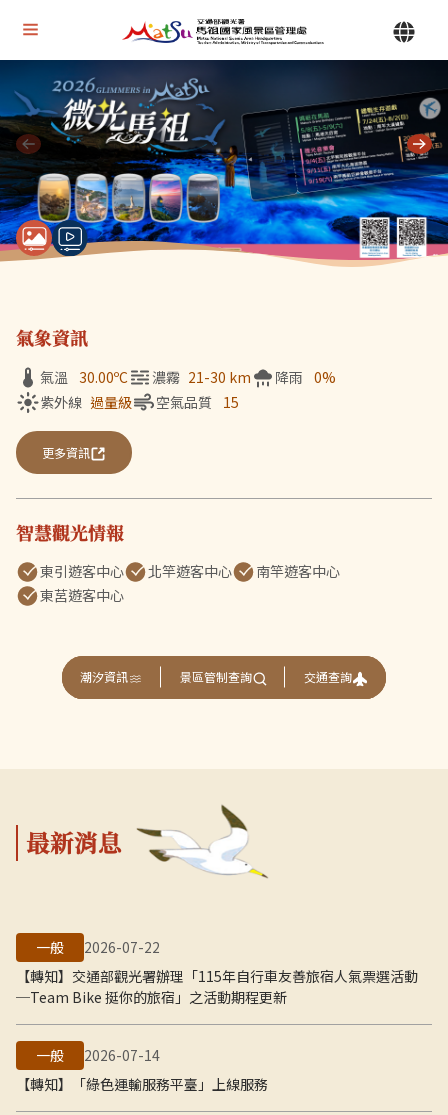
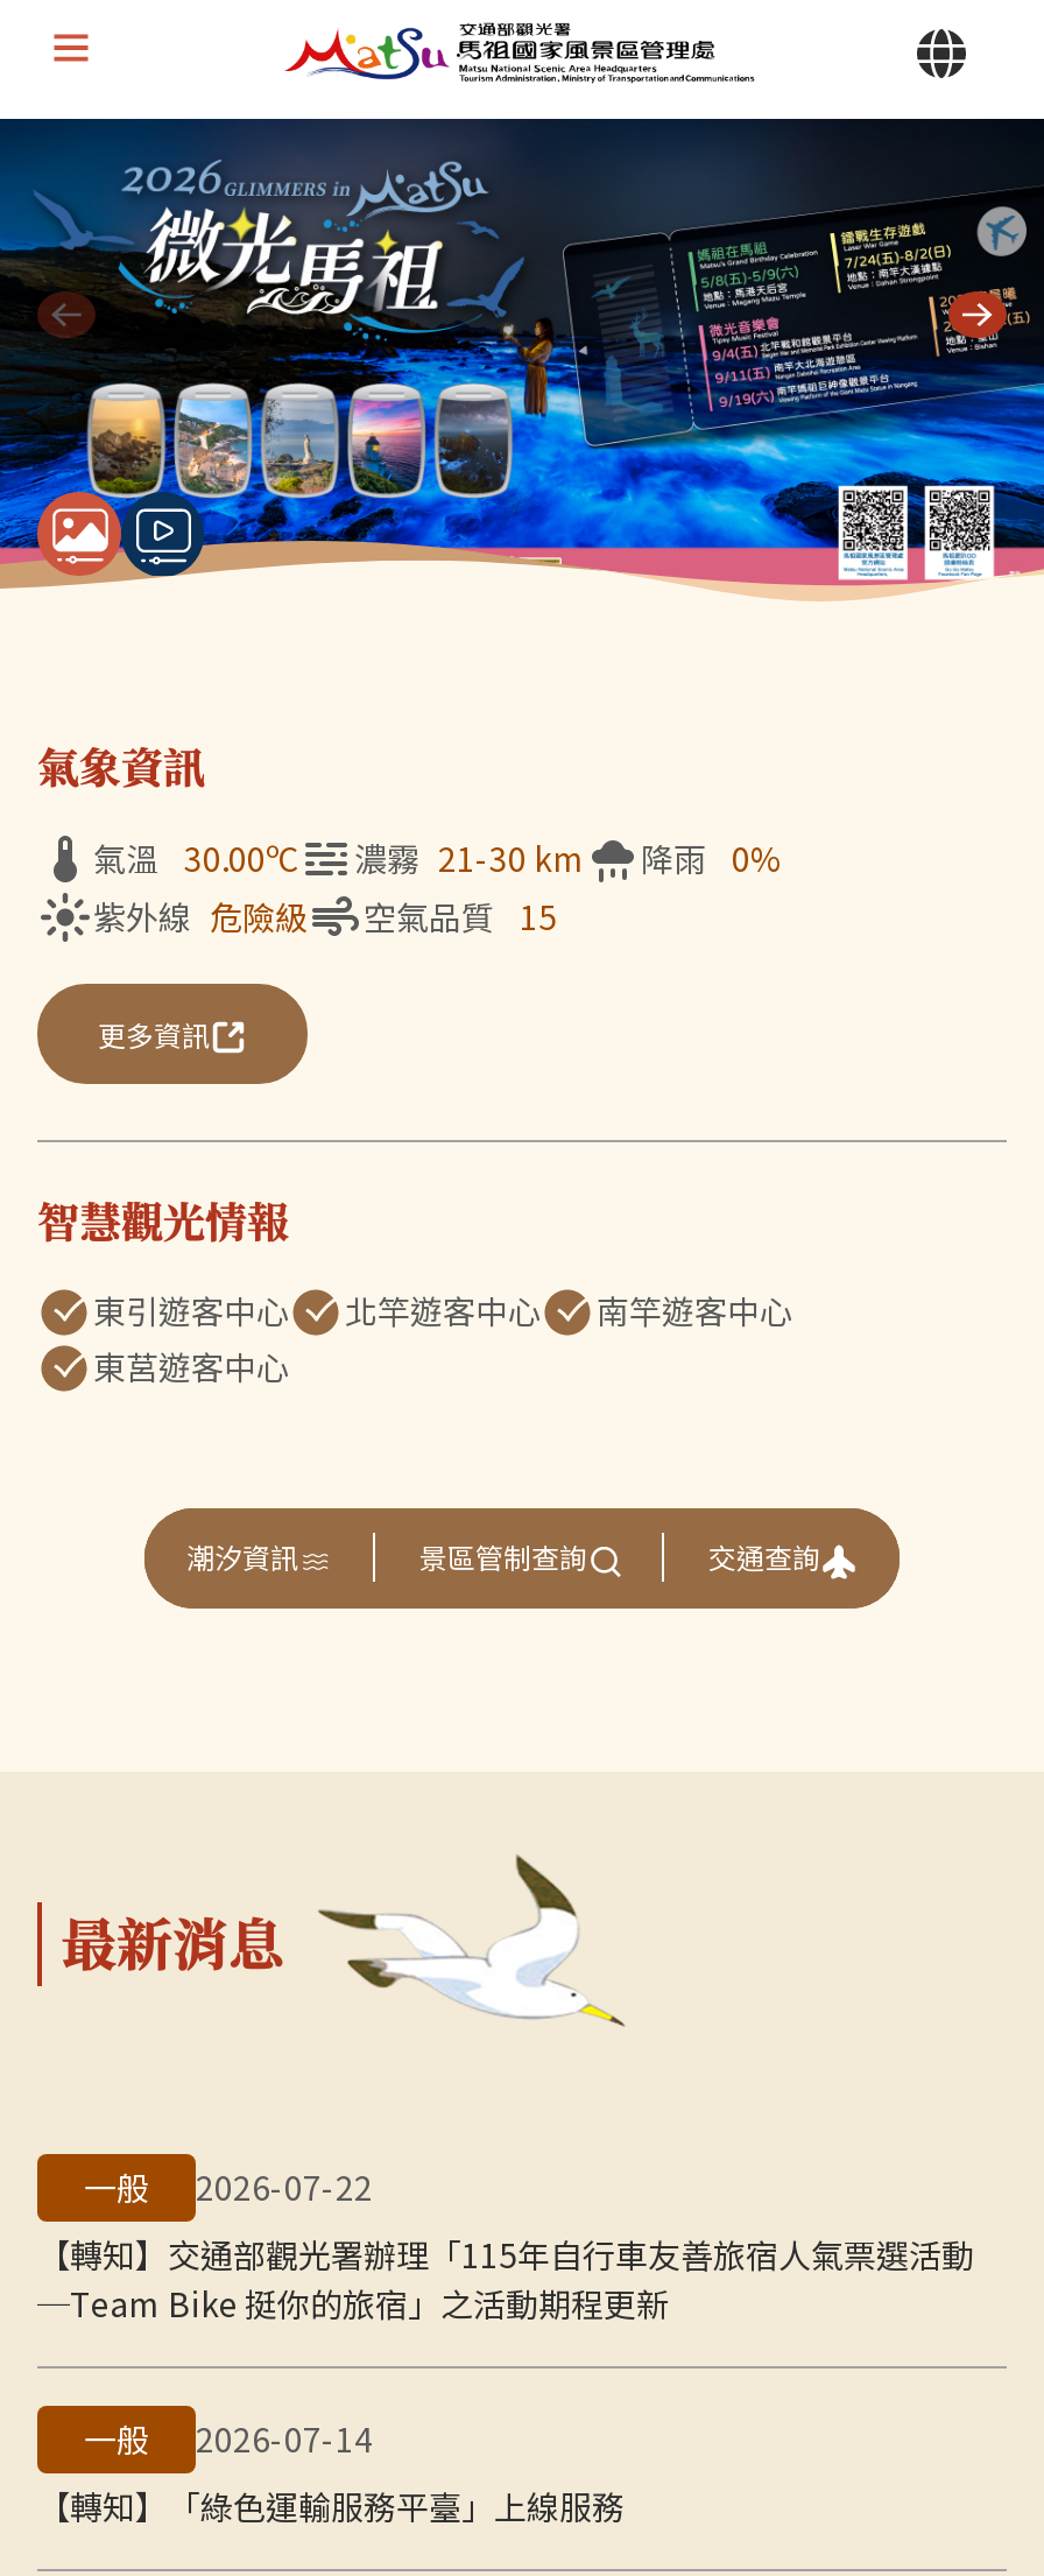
[40,392,132,412] 紫外線 過量級 -> [93,893,308,940] 紫外線 危險級

